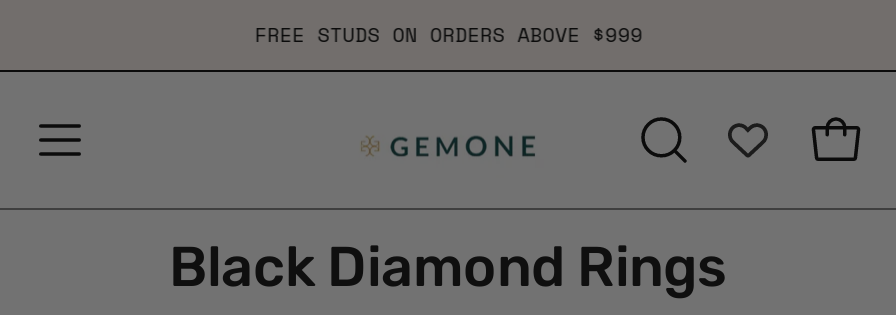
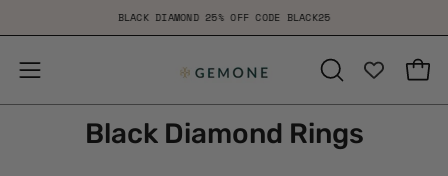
[254,20,642,50] FREE STUDS ON ORDERS ABOVE $999 -> [118,10,330,25] BLACK DIAMOND 25% OFF CODE BLACK25

